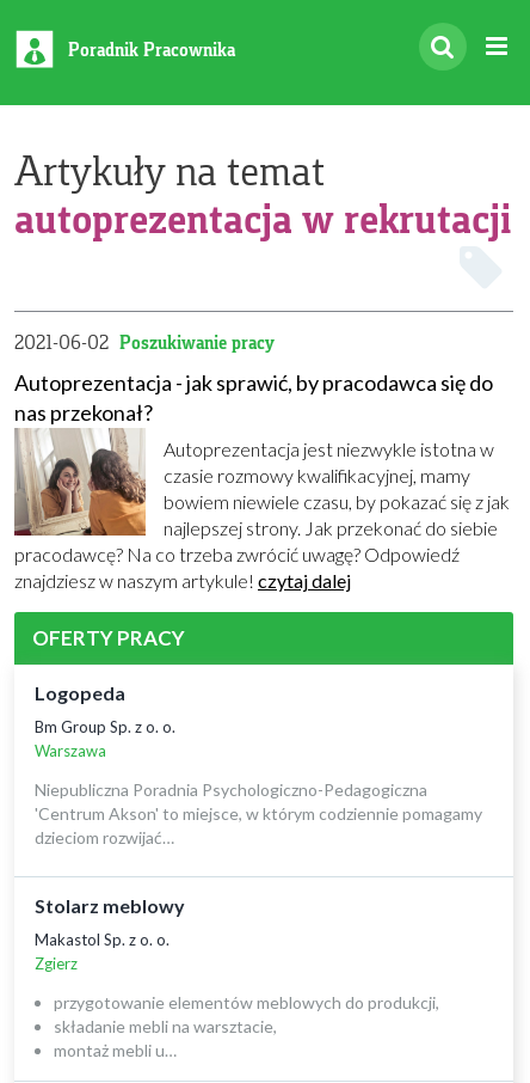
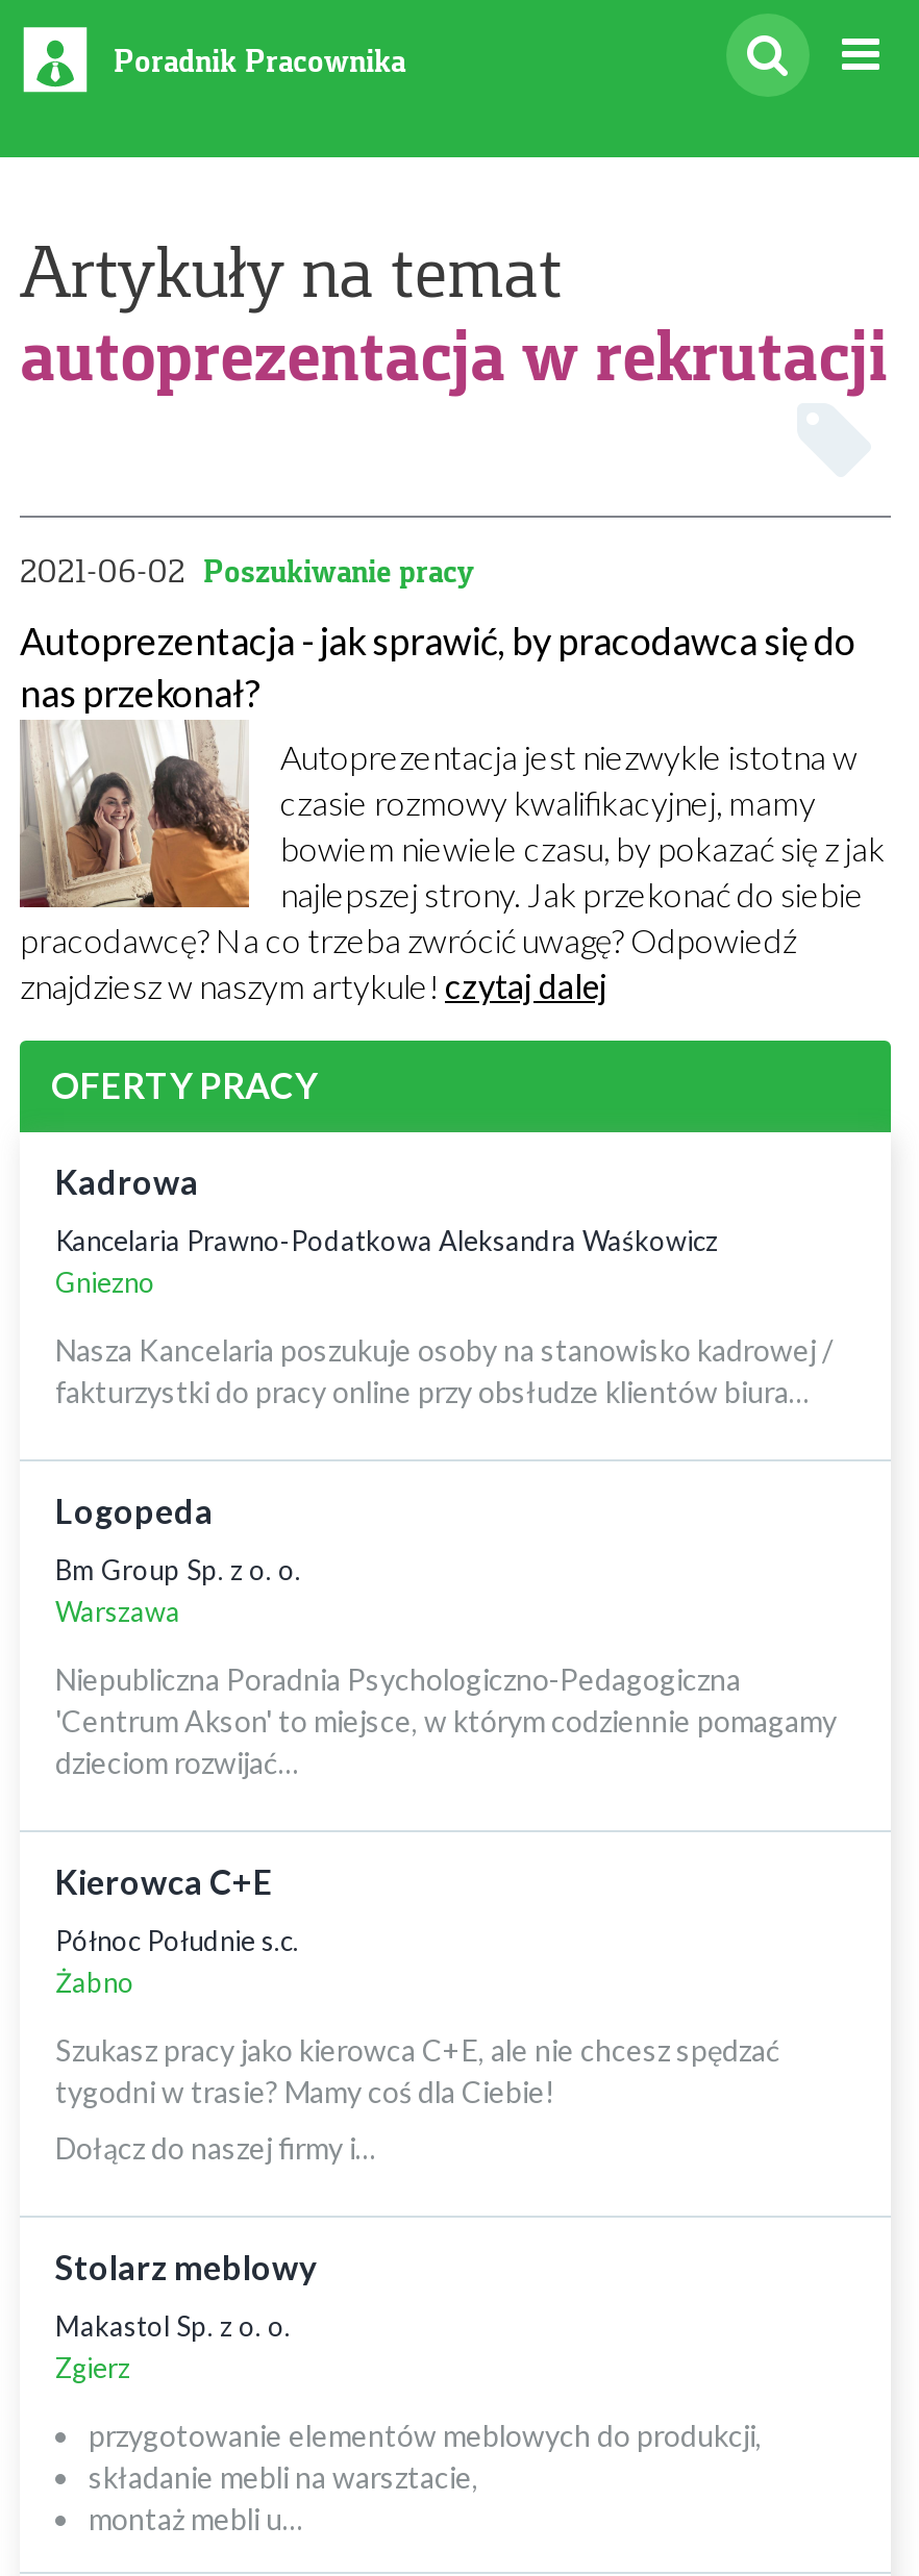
none -> [55,1161,833,1409] Kadrowa | Kancelaria Prawno-Podatkowa Aleksandra Waśkowicz | Gniezno | Nasza Kancelaria poszukuje osoby na stanowisko kadrowej / | fakturzystki do pracy online przy obsłudze klientów biura…
none -> [55,1861,780,2166] Kierowca C+E | Północ Południe s.c. | Żabno | Szukasz pracy jako kierowca C+E, ale nie chcesz spędzać | tygodni w trasie? Mamy coś dla Ciebie! | Dołącz do naszej firmy i…

